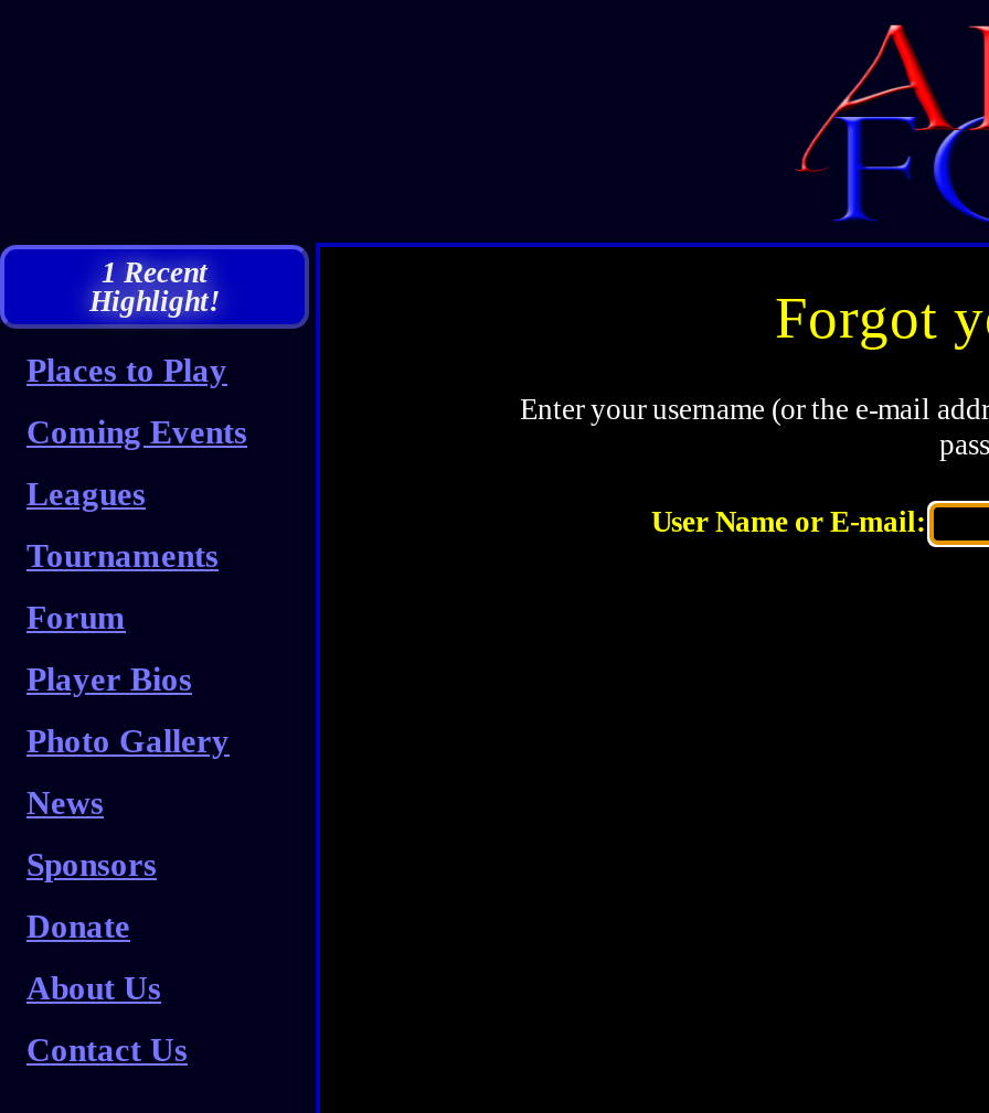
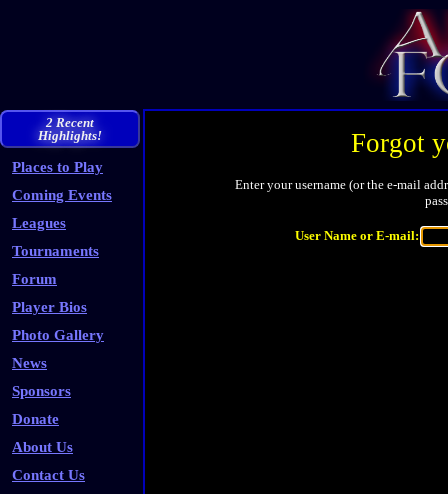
[797,22,982,223] [image] -> [363,9,445,101] [image]
[89,256,220,318] 1 Recent | Highlight! -> [38,115,102,143] 2 Recent | Highlights!

